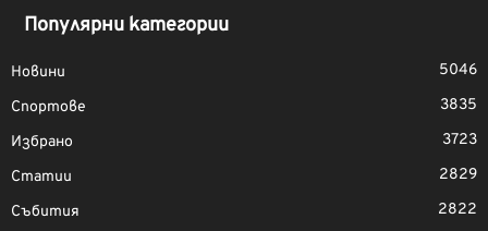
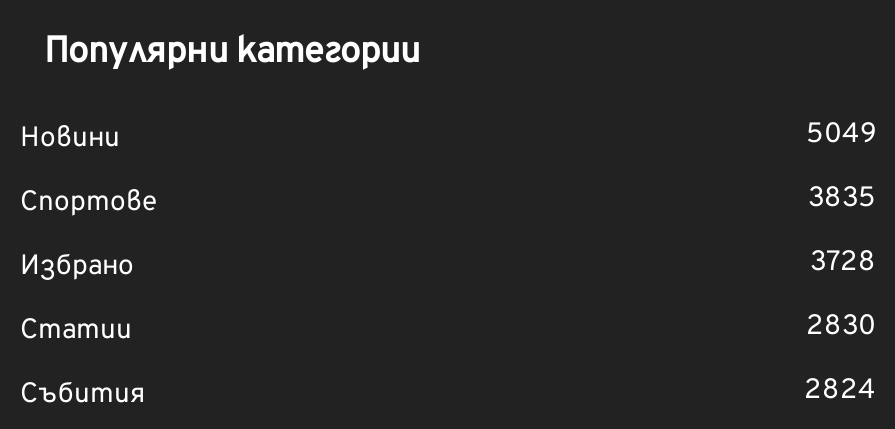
[439,61,477,80] 5046 -> [806,119,876,153] 5049
[442,131,477,150] 3723 -> [810,247,876,281] 3728
[439,166,477,184] 2829 -> [806,311,876,345] 2830
[438,201,477,219] 2822 -> [804,375,876,409] 2824

